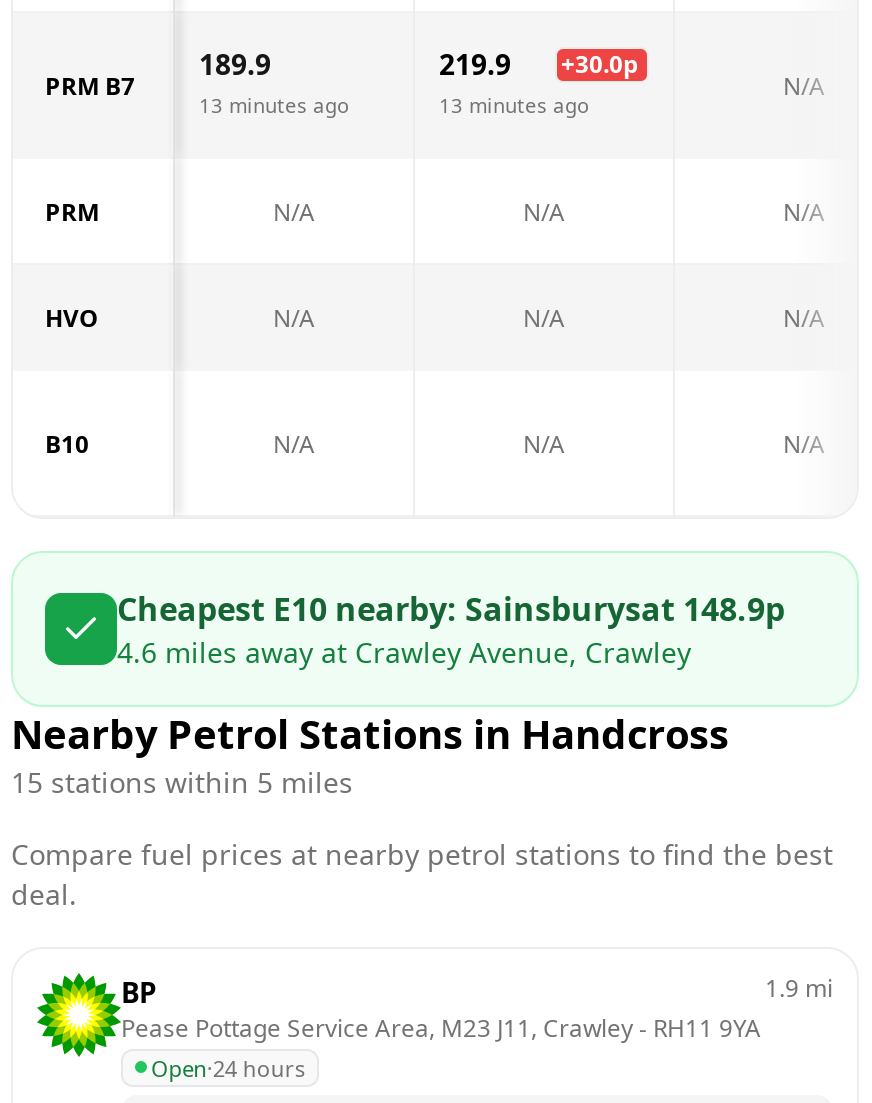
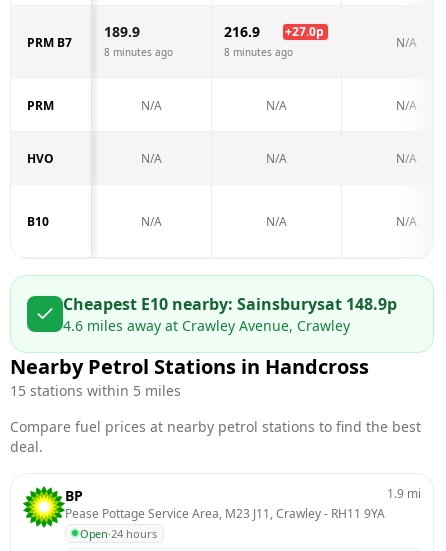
[439,45,511,83] 219.9 -> [224,22,260,41] 216.9
[561,47,639,81] +30.0p -> [285,23,324,40] +27.0p
[199,91,349,119] 13 minutes ago -> [104,45,173,59] 8 minutes ago
[439,91,589,119] 13 minutes ago -> [224,45,293,59] 8 minutes ago

